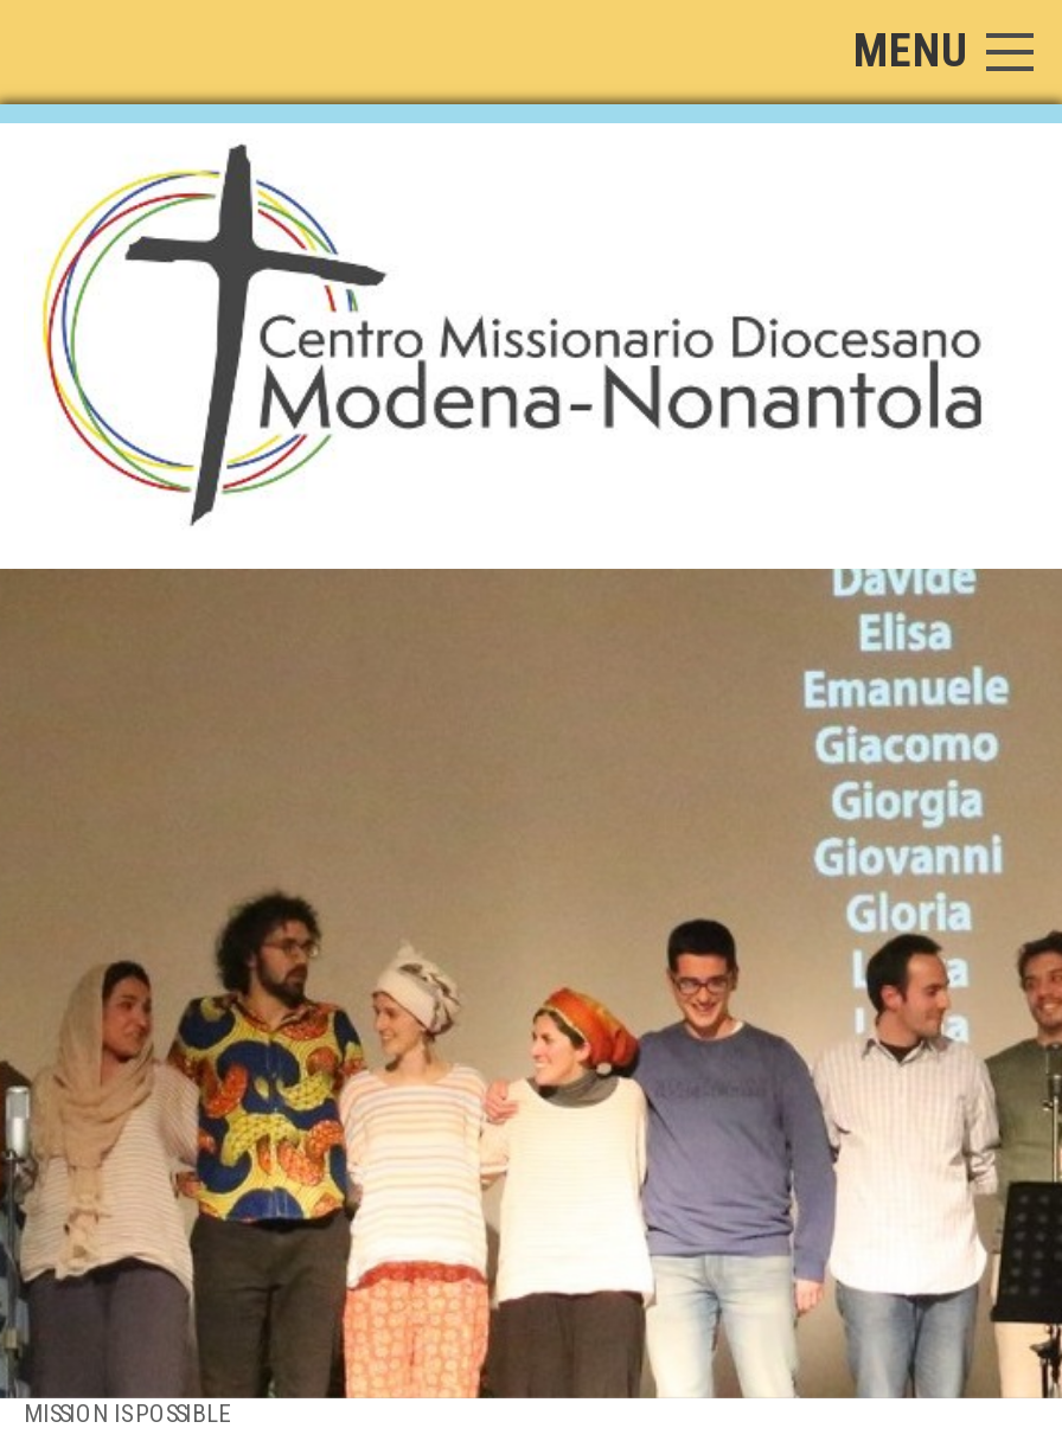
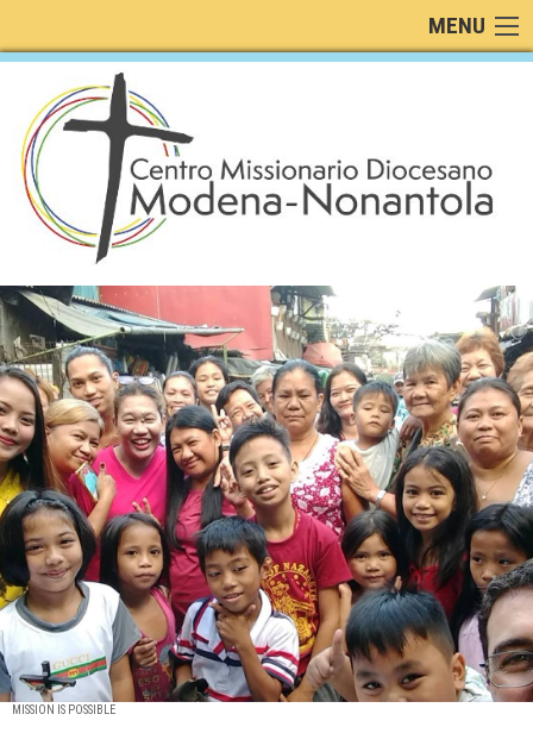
[7,566,1055,1401] [image] -> [4,284,529,703] [image]

